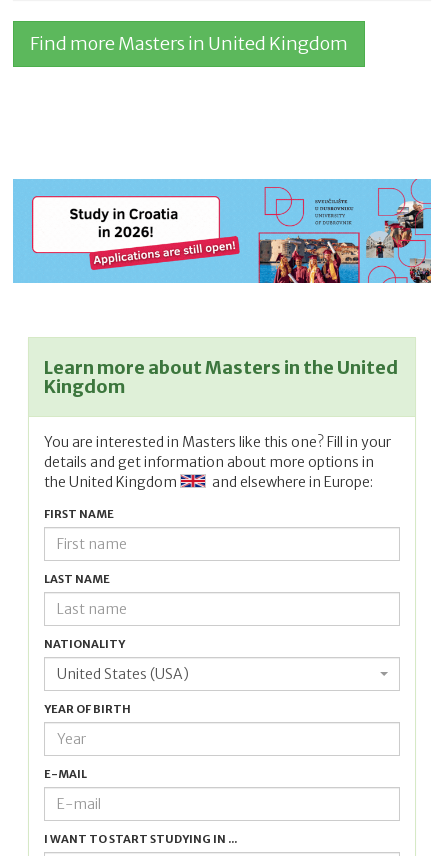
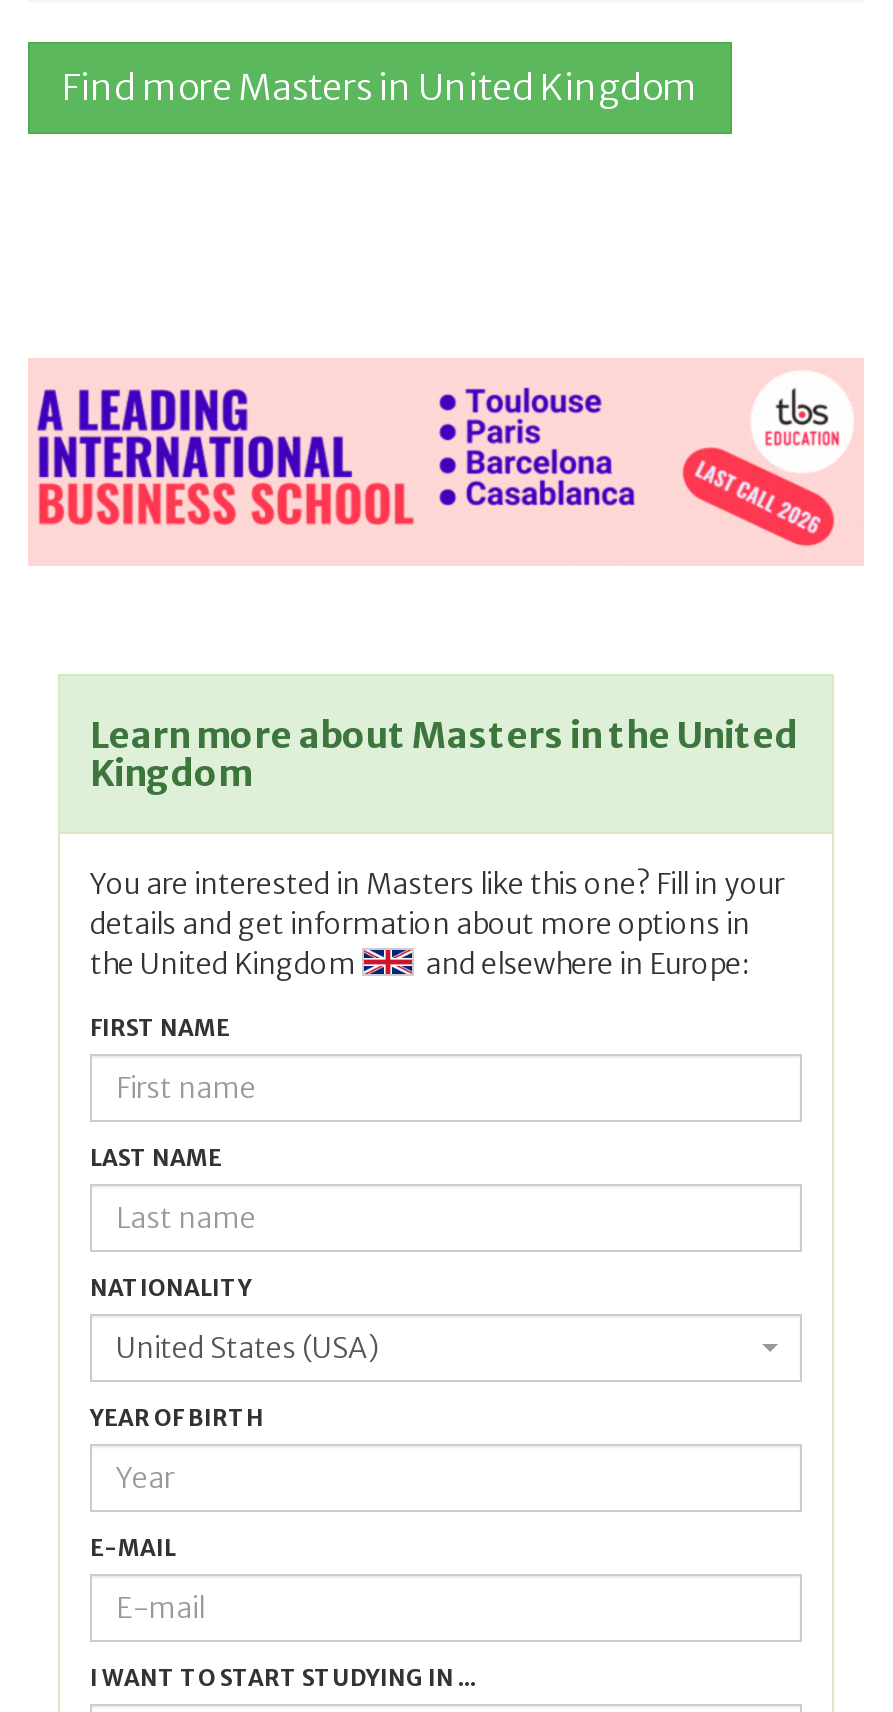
[12,178,432,284] [image] -> [28,358,864,566] [image]

